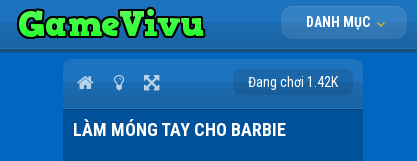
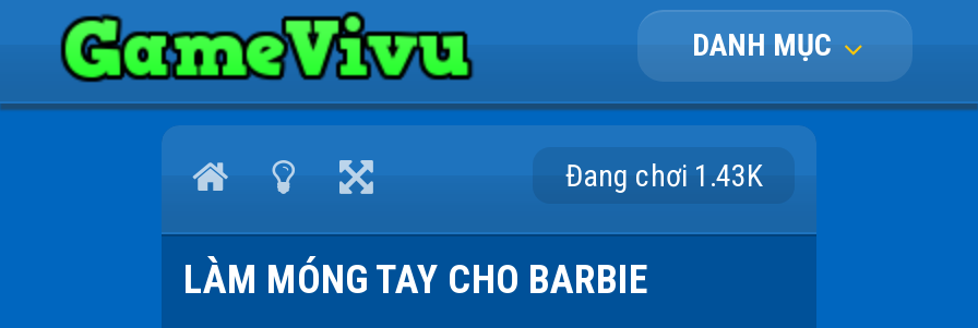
[248,74,338,90] Đang chơi 1.42K -> [565,158,762,193] Đang chơi 1.43K

